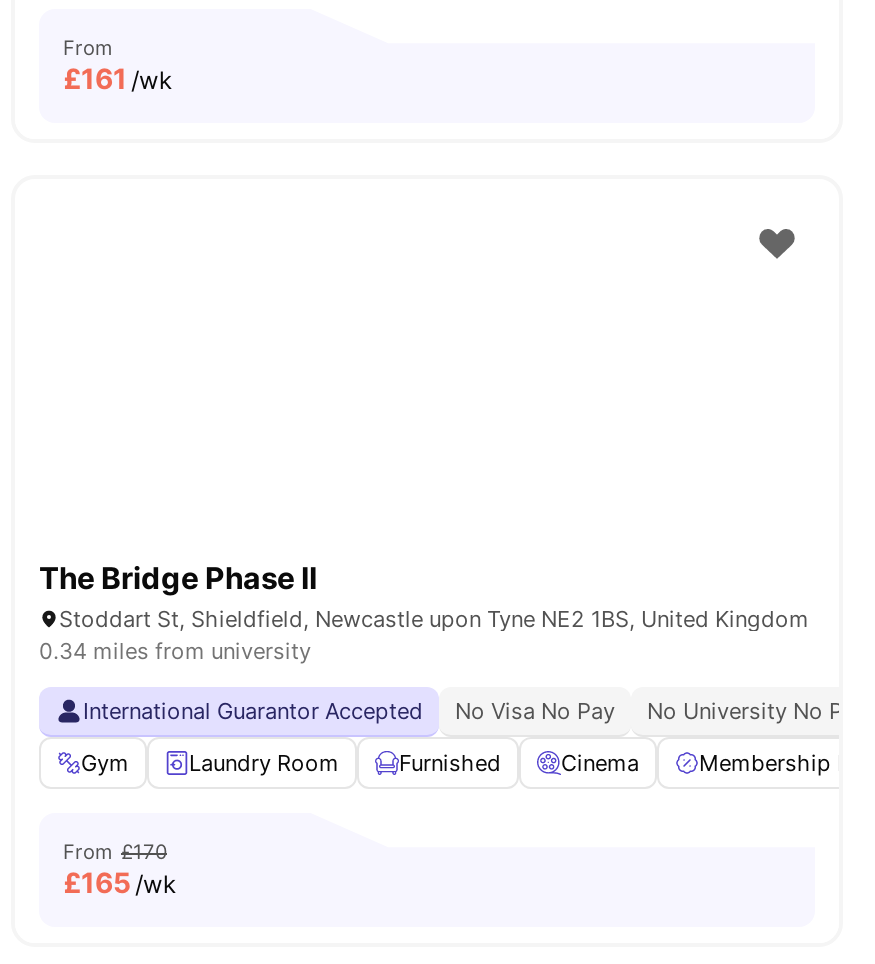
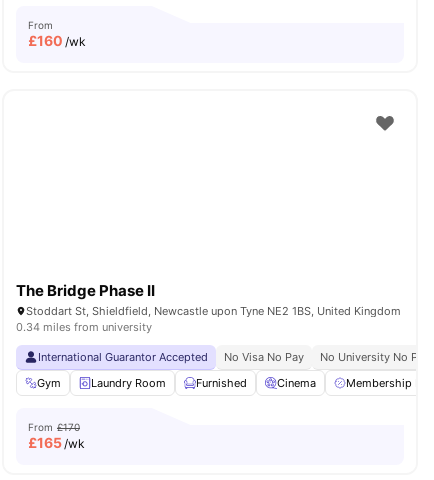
[63,61,173,95] £161 /wk -> [28,32,86,49] £160 /wk

